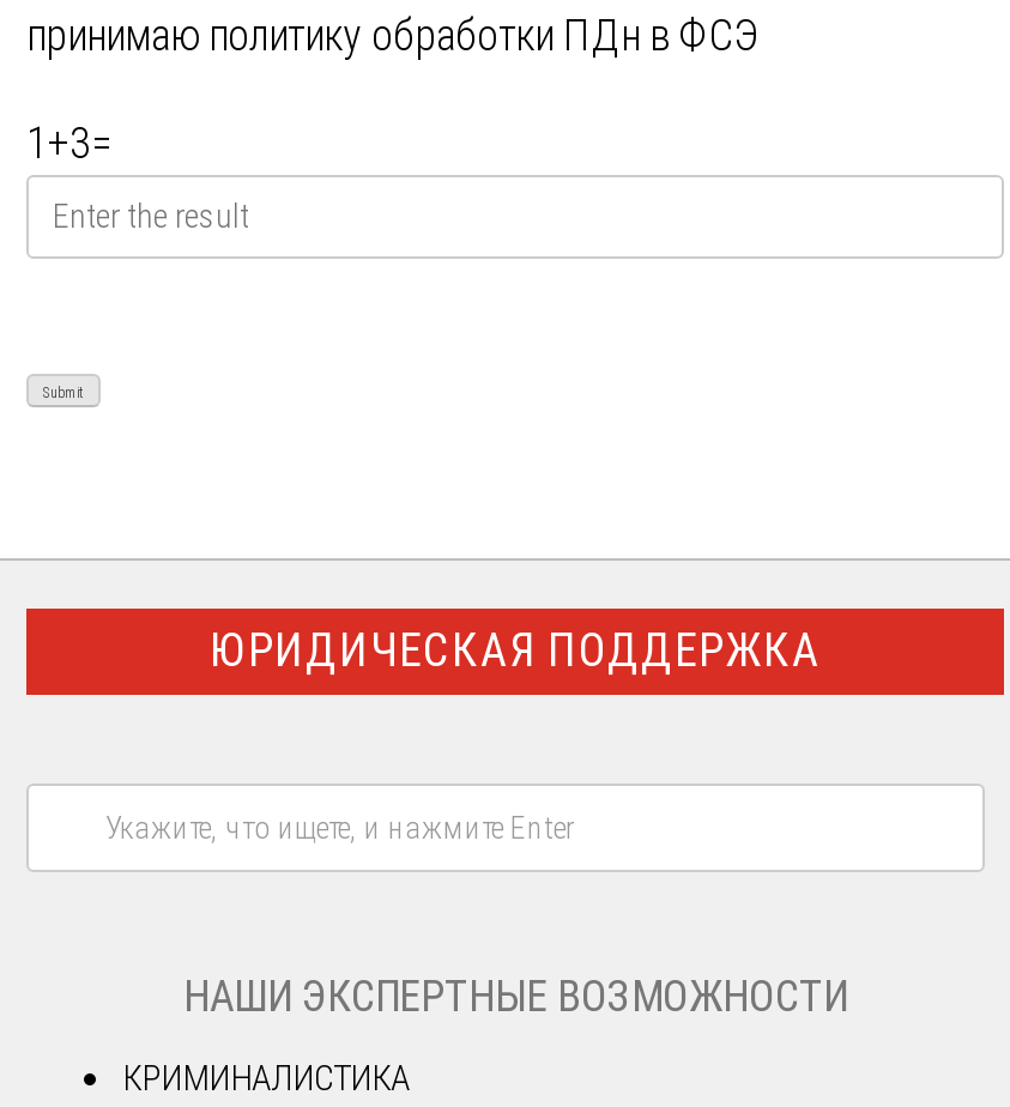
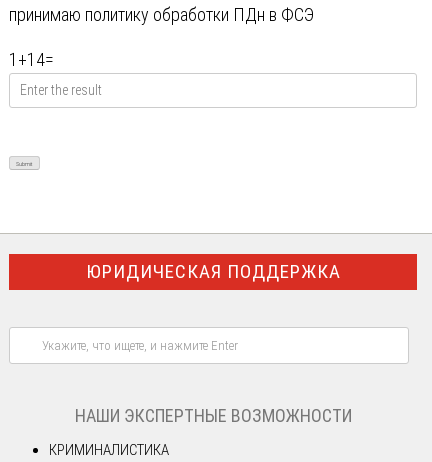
[26,116,113,167] 1 +3= -> [9,49,54,70] 1 +14=

